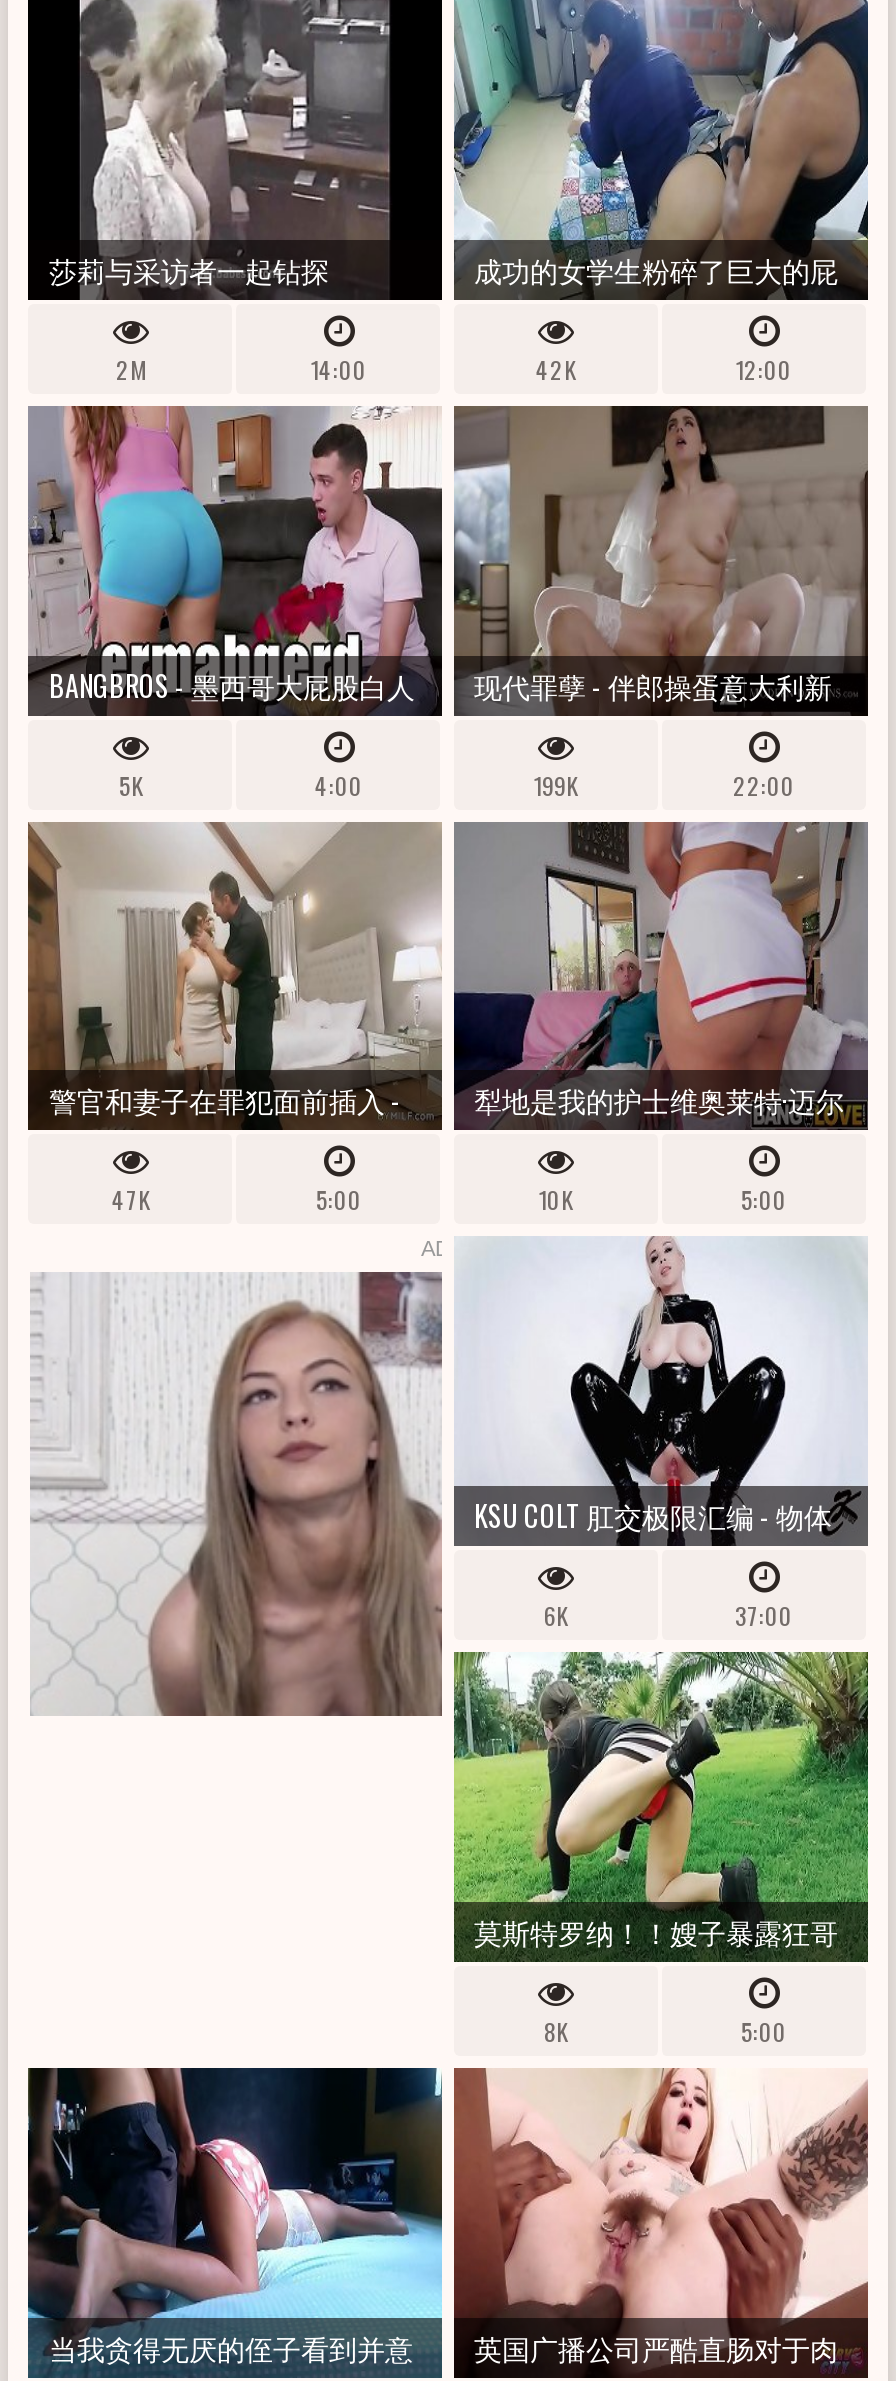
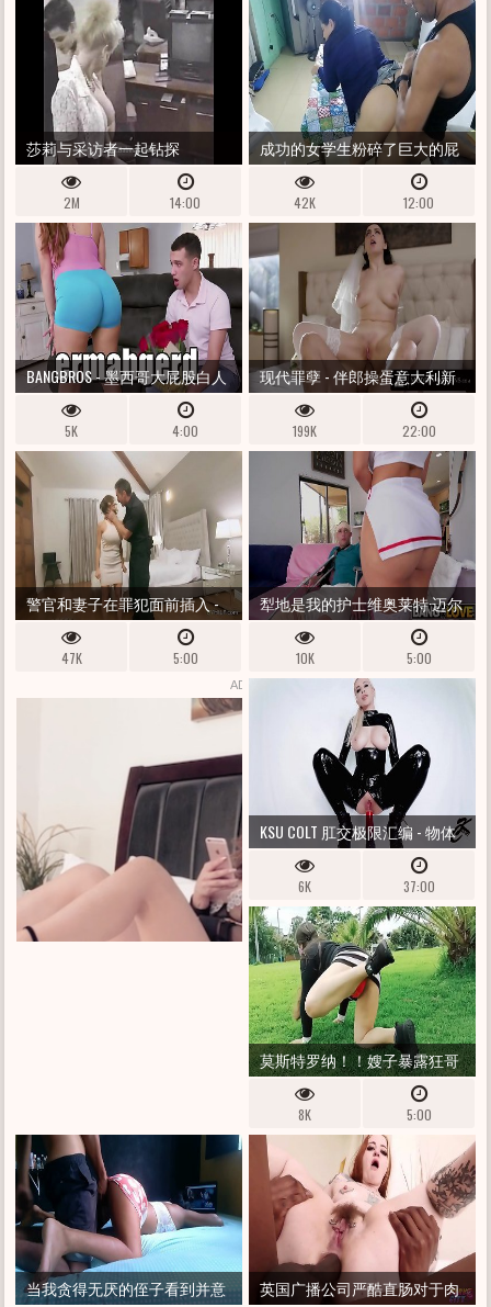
[30,1272,444,1716] [image] -> [16,698,243,943] [image]

